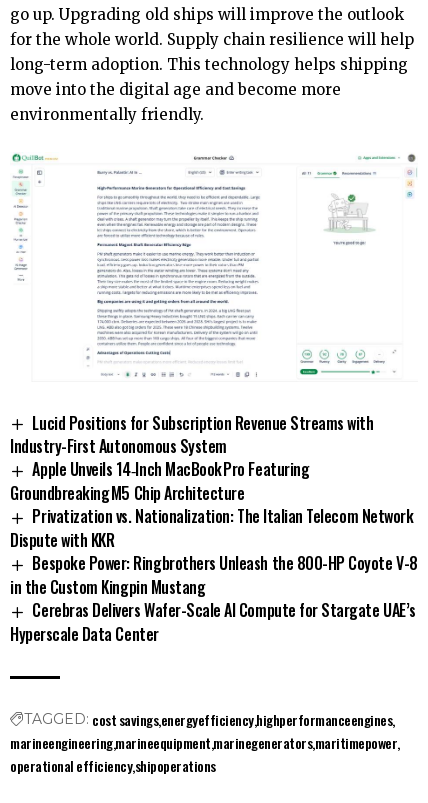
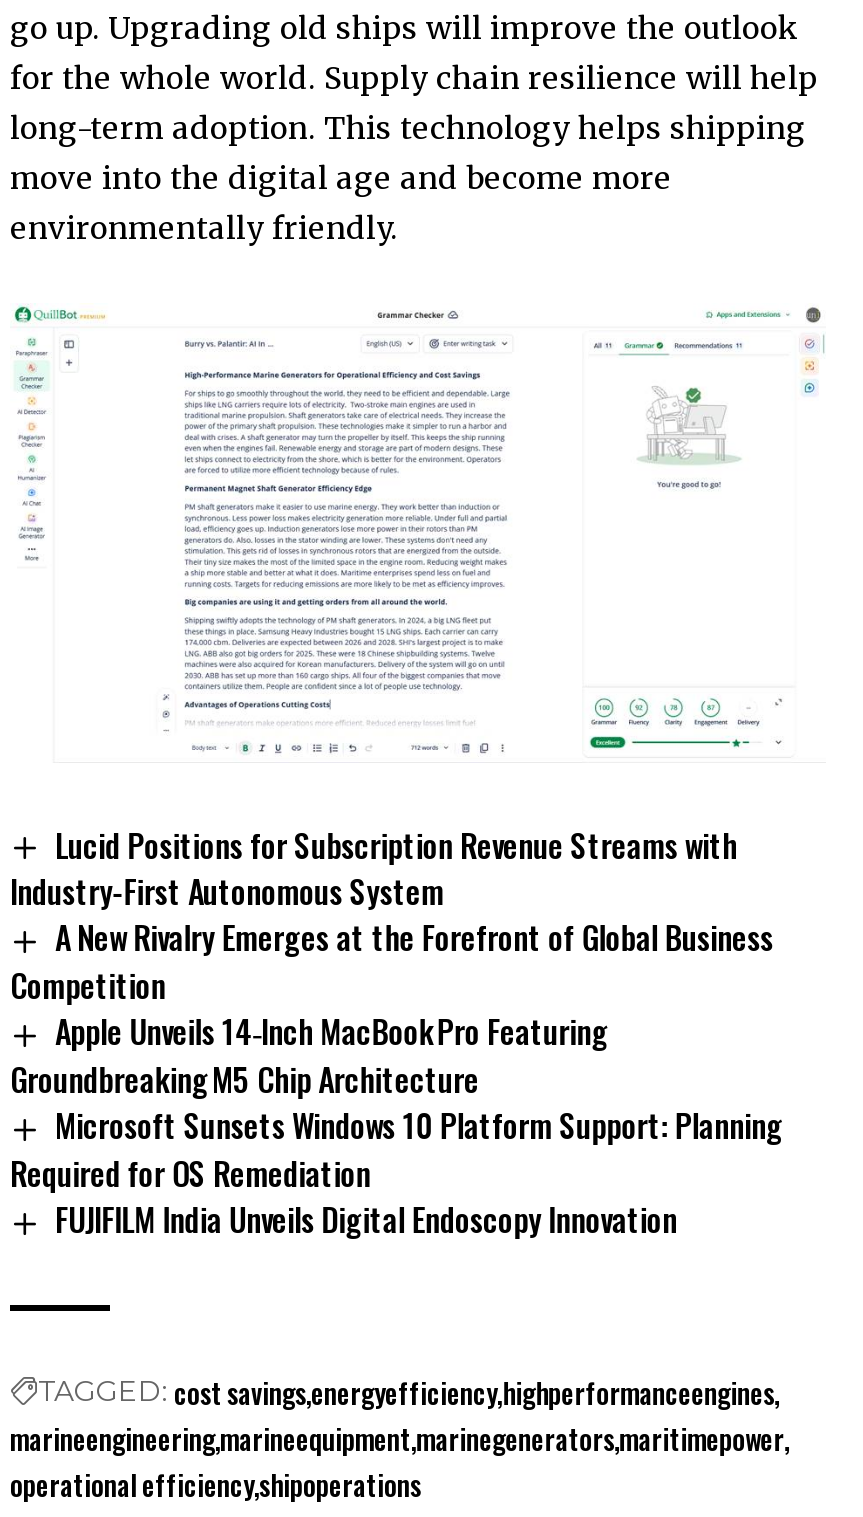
none -> [10,914,773,1010] A New Rivalry Emerges at the Forefront of Global Business | Competition
moved [10,457,309,505] -> [10,1008,608,1103]: Apple Unveils 14‑Inch MacBook Pro Featuring | Groundbreaking M5 Chip Architecture
[10,504,418,646] Privatization vs. Nationalization: The Italian Telecom Network | Dispute with KKR | Bespoke Power: Ringbrothers Unleash the 800-HP Coyote V-8 | in the Custom Kingpin Mustang | Cerebras Delivers Wafer-Scale AI Compute for Stargate UAE’s | Hyperscale Data Center -> [10,1101,783,1243] Microsoft Sunsets Windows 10 Platform Support: Planning | Required for OS Remediation | FUJIFILM India Unveils Digital Endoscopy Innovation

